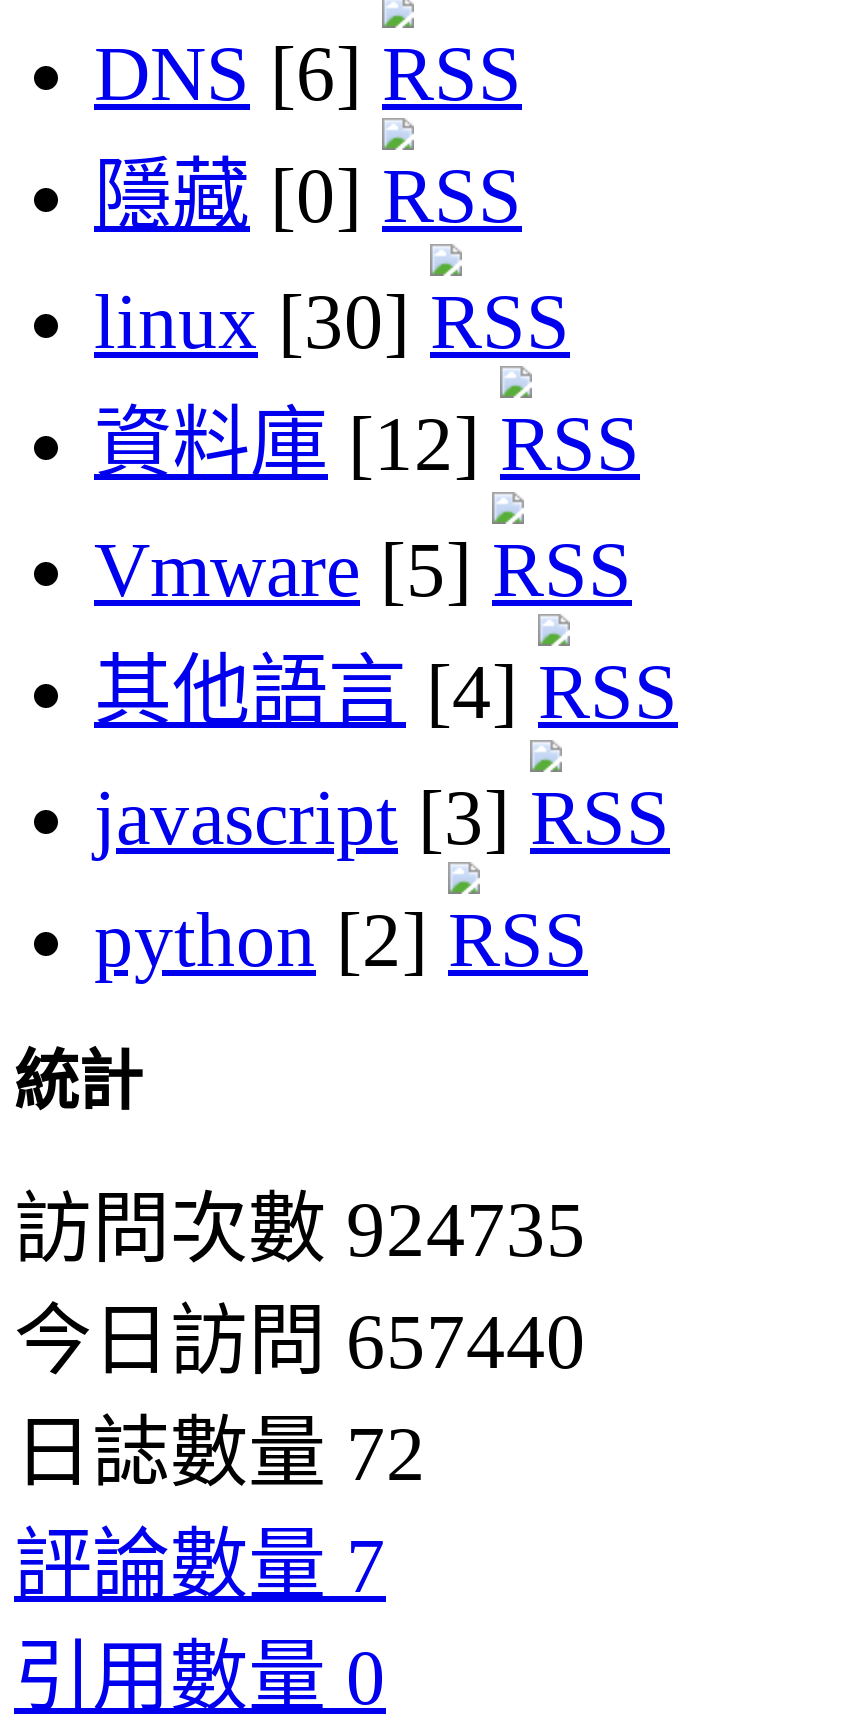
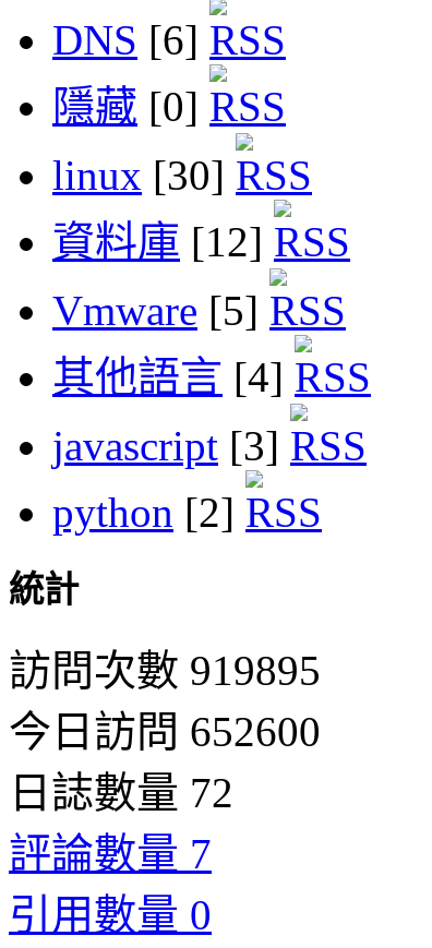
[14,1186,586,1272] 訪問次數 924735 -> [9,647,321,694] 訪問次數 919895
[14,1298,586,1384] 今日訪問 657440 -> [9,708,321,755] 今日訪問 652600

